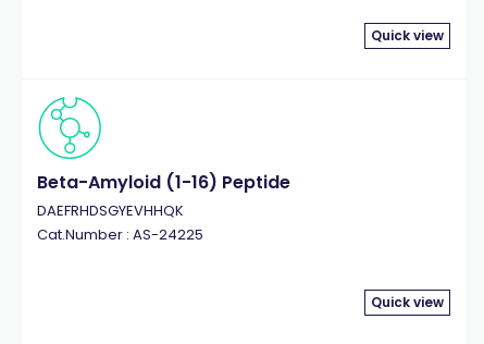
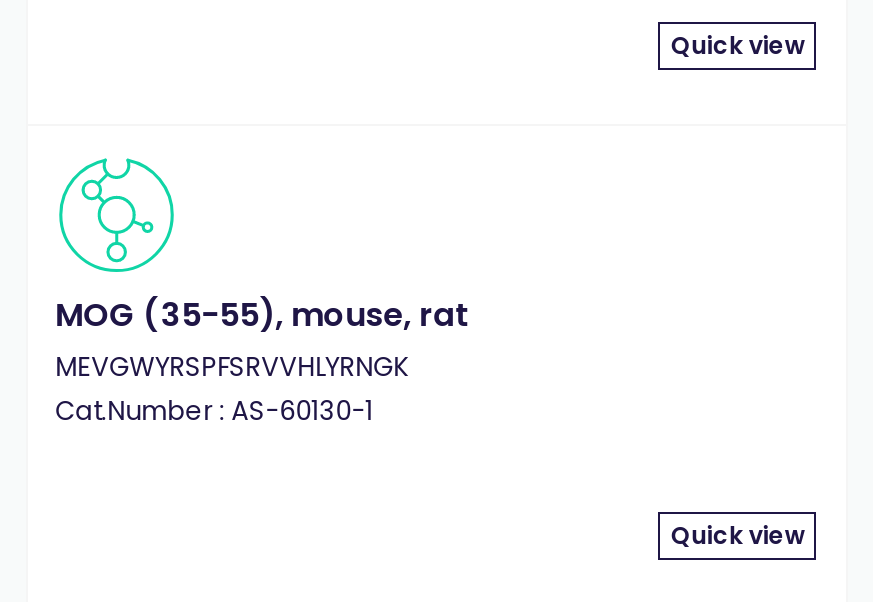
[37,170,290,245] Beta-Amyloid (1-16) Peptide | DAEFRHDSGYEVHHQK | Cat.Number : AS-24225 -> [55,292,469,430] MOG (35-55), mouse, rat | MEVGWYRSPFSRVVHLYRNGK | Cat.Number : AS-60130-1

